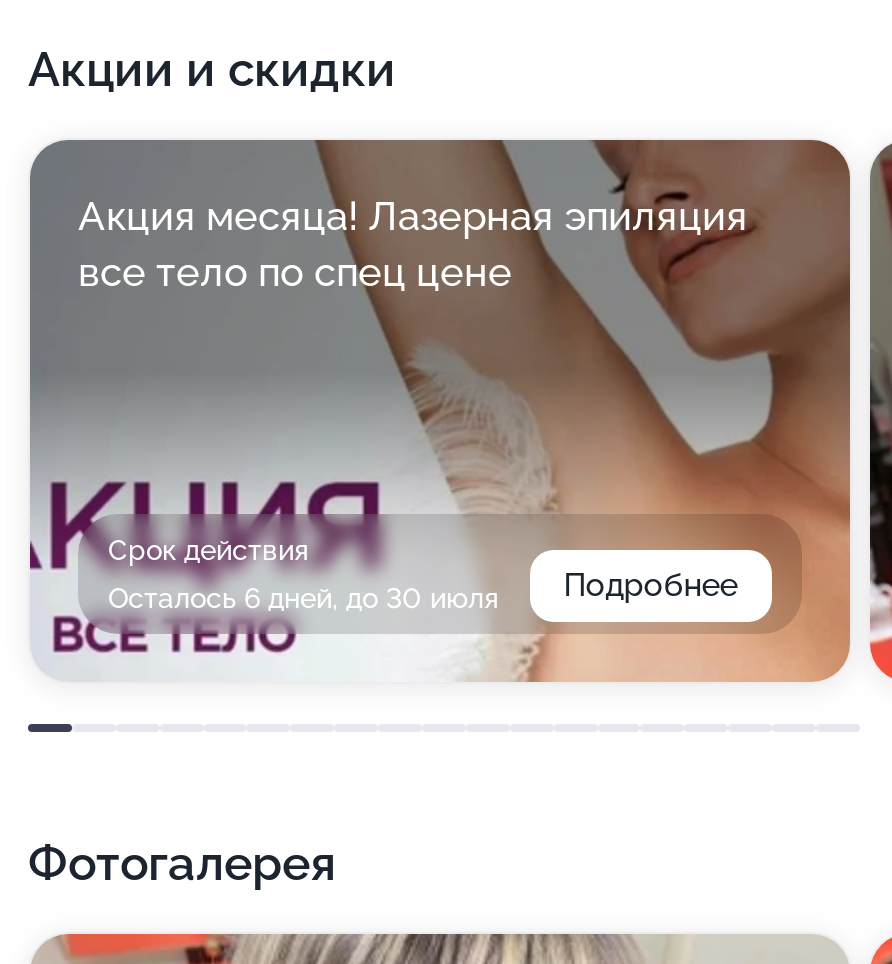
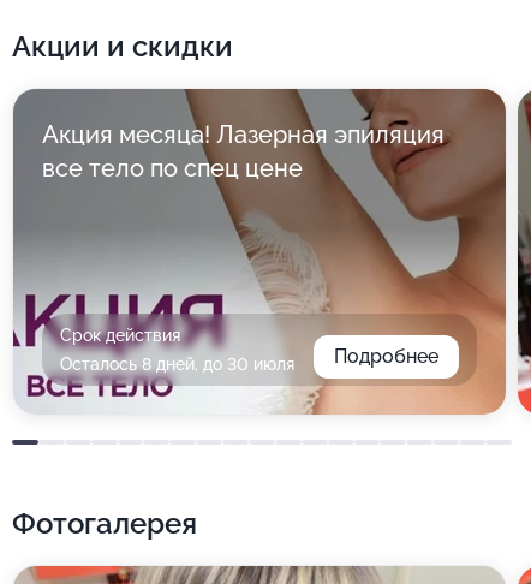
[108,582,498,614] Осталось 6 дней, до 30 июля -> [60,354,294,374] Осталось 8 дней, до 30 июля

